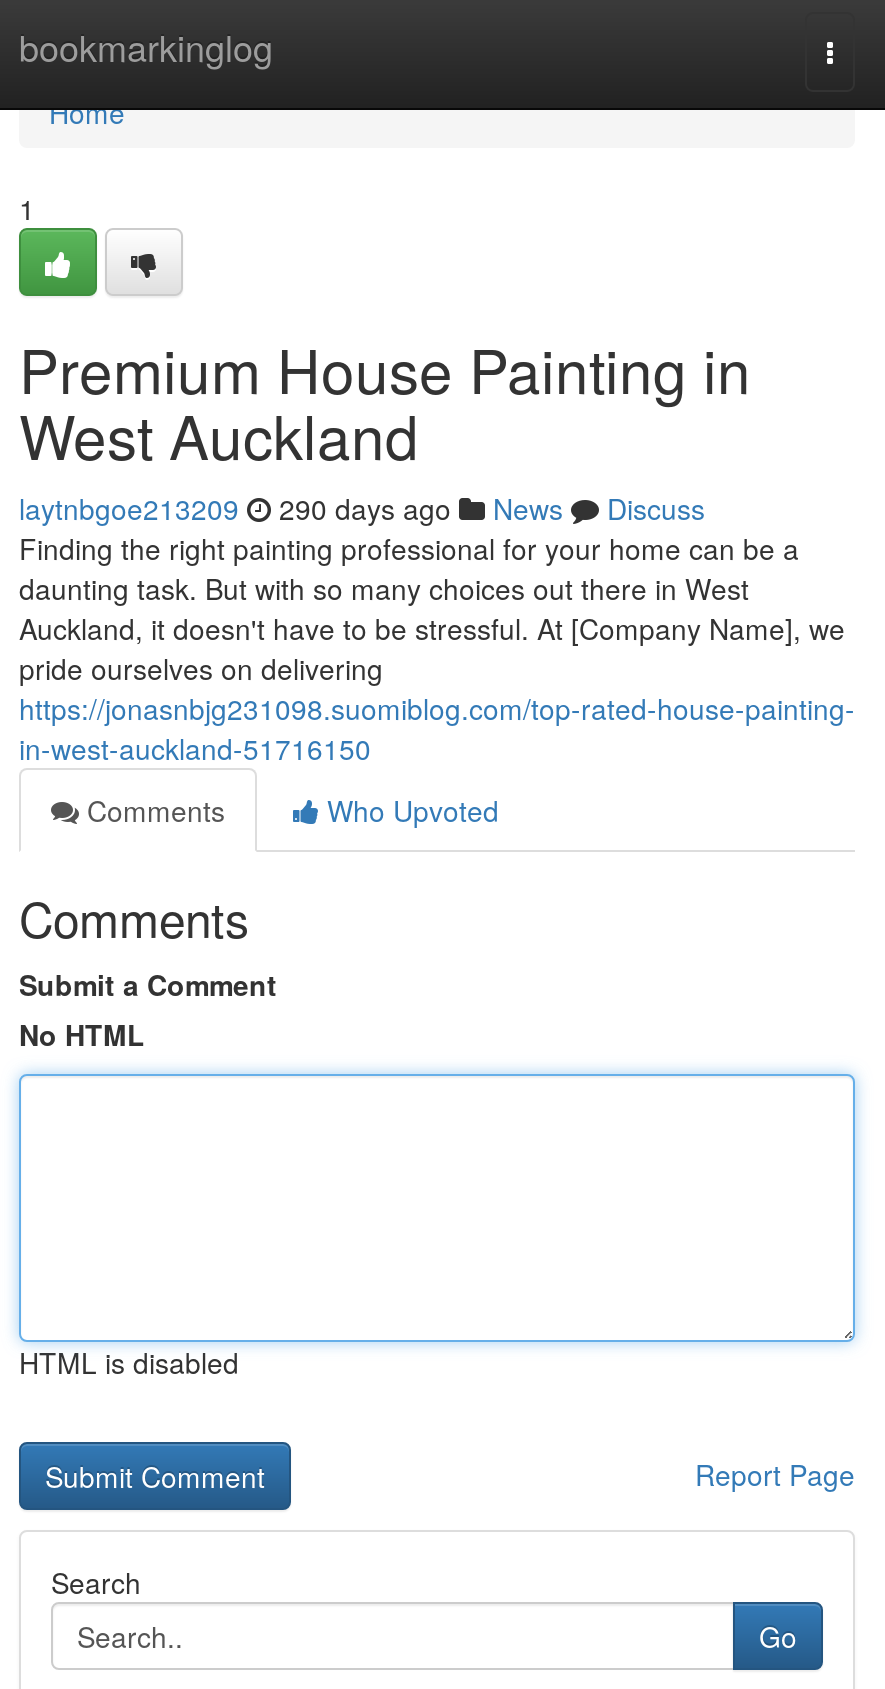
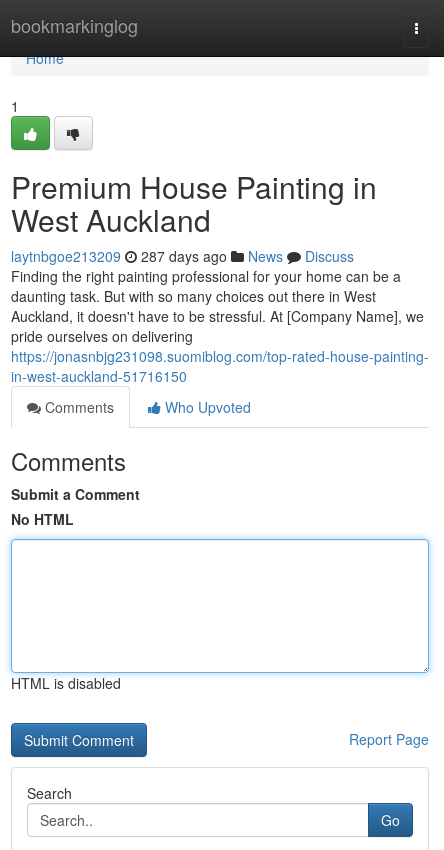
[19,488,705,528] laytnbgoe213209 290 days ago News Discuss -> [11,246,354,266] laytnbgoe213209 287 days ago News Discuss

